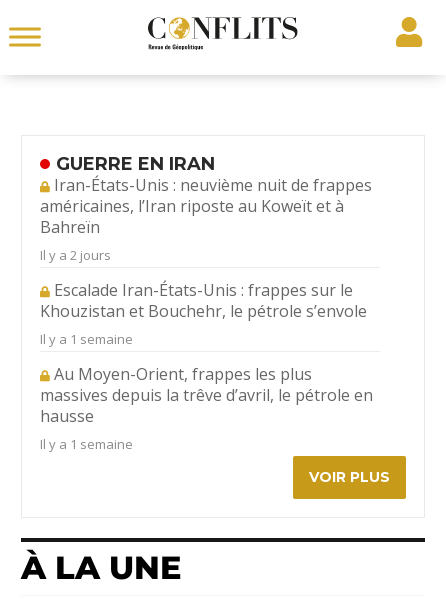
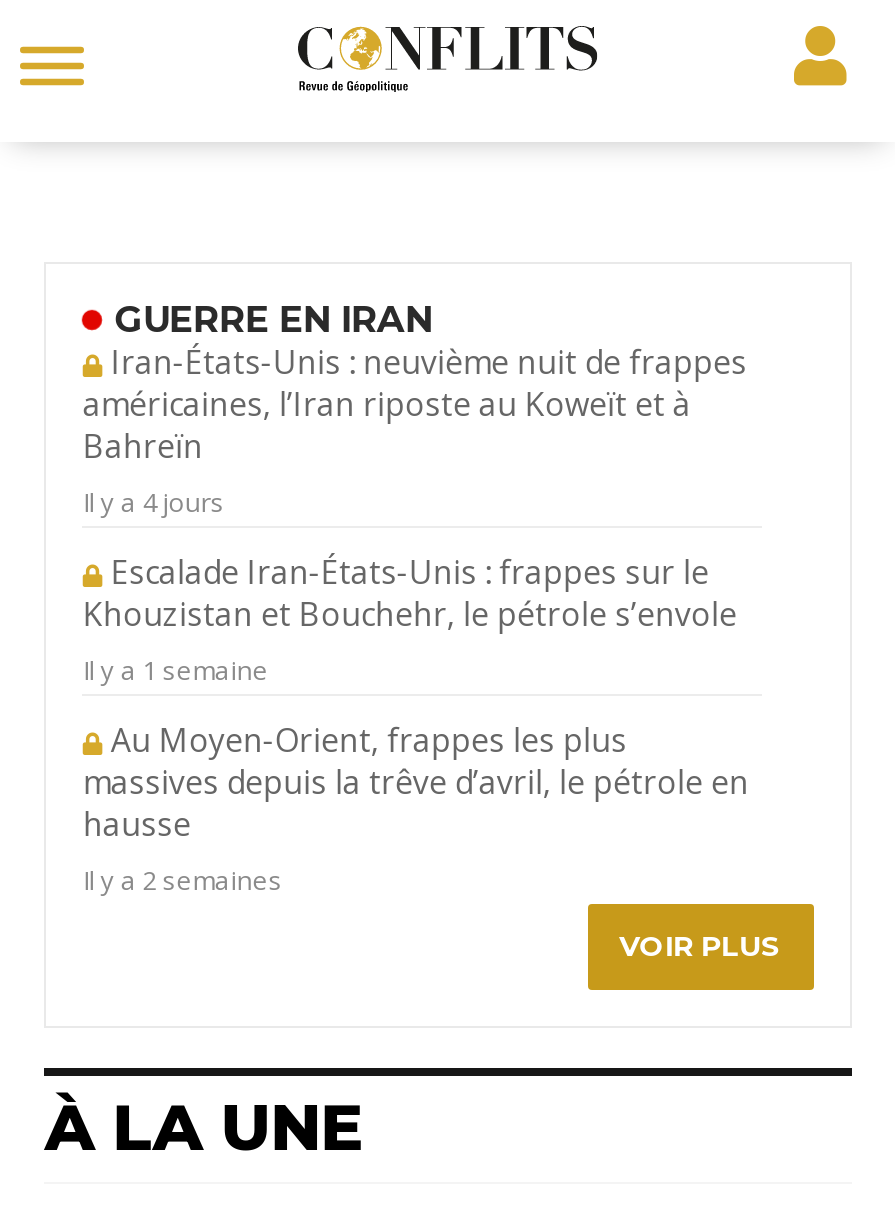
[40,246,111,264] Il y a 2 jours -> [83,483,225,519] Il y a 4 jours
[40,435,133,453] Il y a 1 semaine -> [83,861,283,897] Il y a 2 semaines

